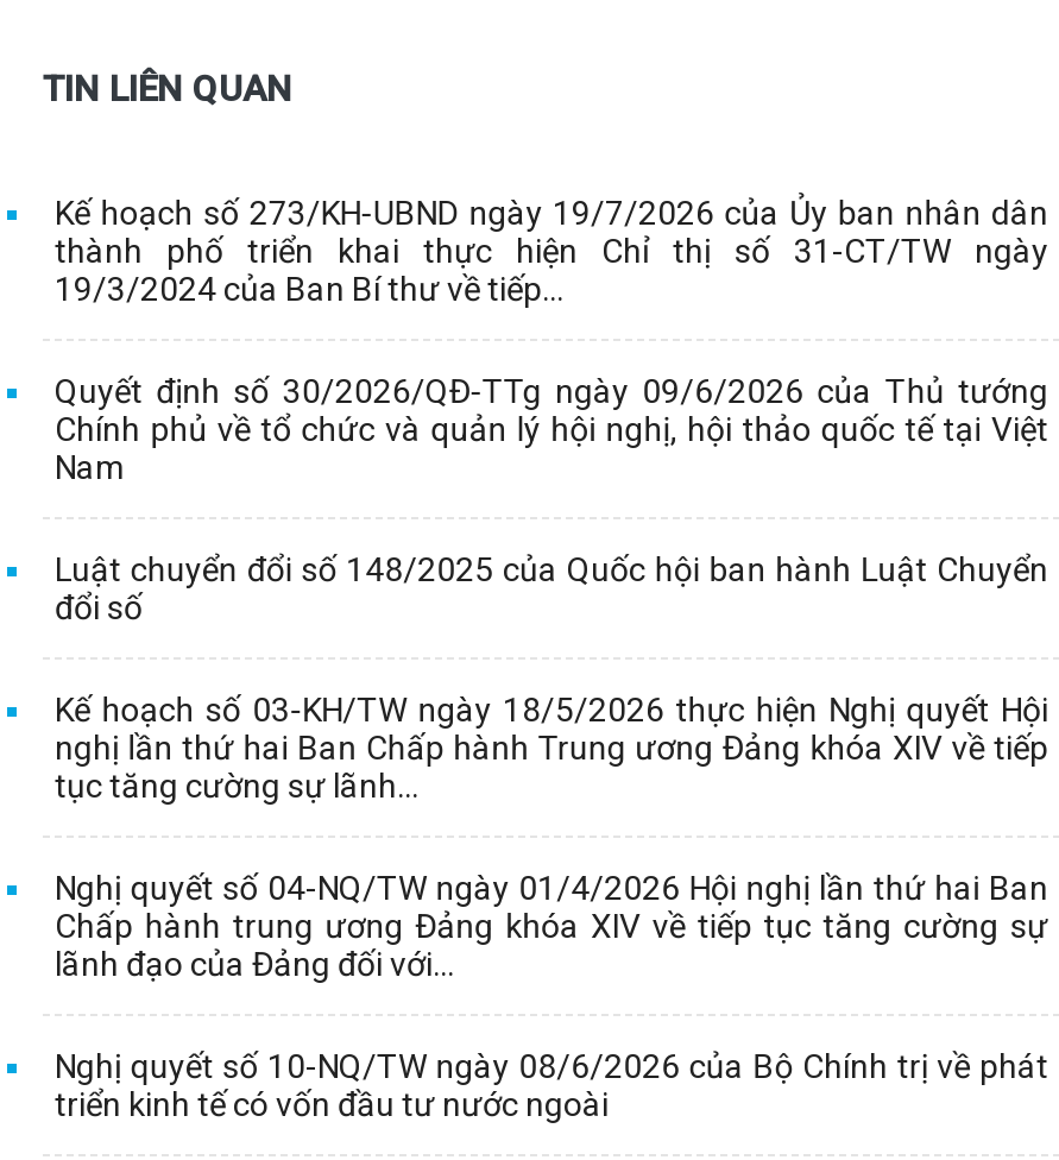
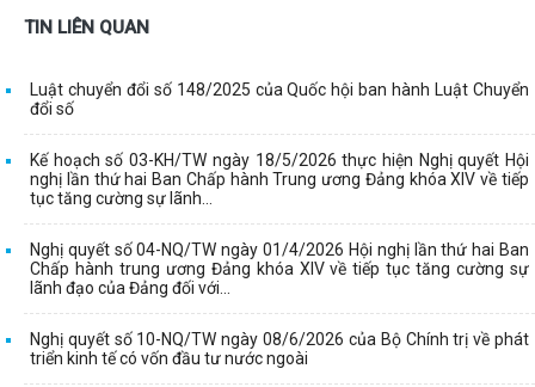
[55,193,1048,485] Kế hoạch số 273/KH-UBND ngày 19/7/2026 của Ủy ban nhân dân | thành phố triển khai thực hiện Chỉ thị số 31-CT/TW ngày | 19/3/2024 của Ban Bí thư về tiếp... | Quyết định số 30/2026/QĐ-TTg ngày 09/6/2026 của Thủ tướng | Chính phủ về tổ chức và quản lý hội nghị, hội thảo quốc tế tại Việt | Nam -> none

